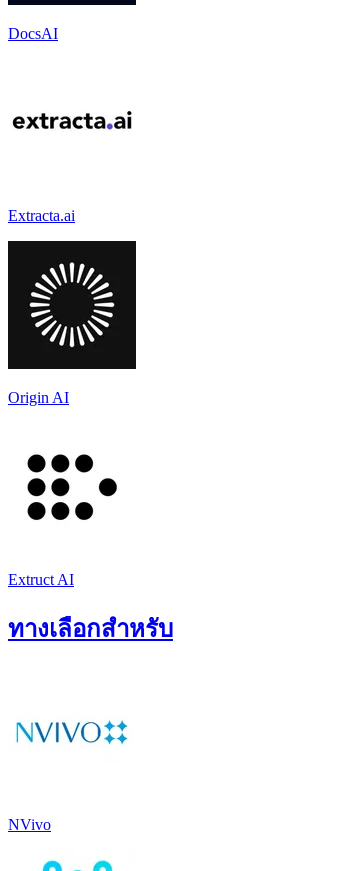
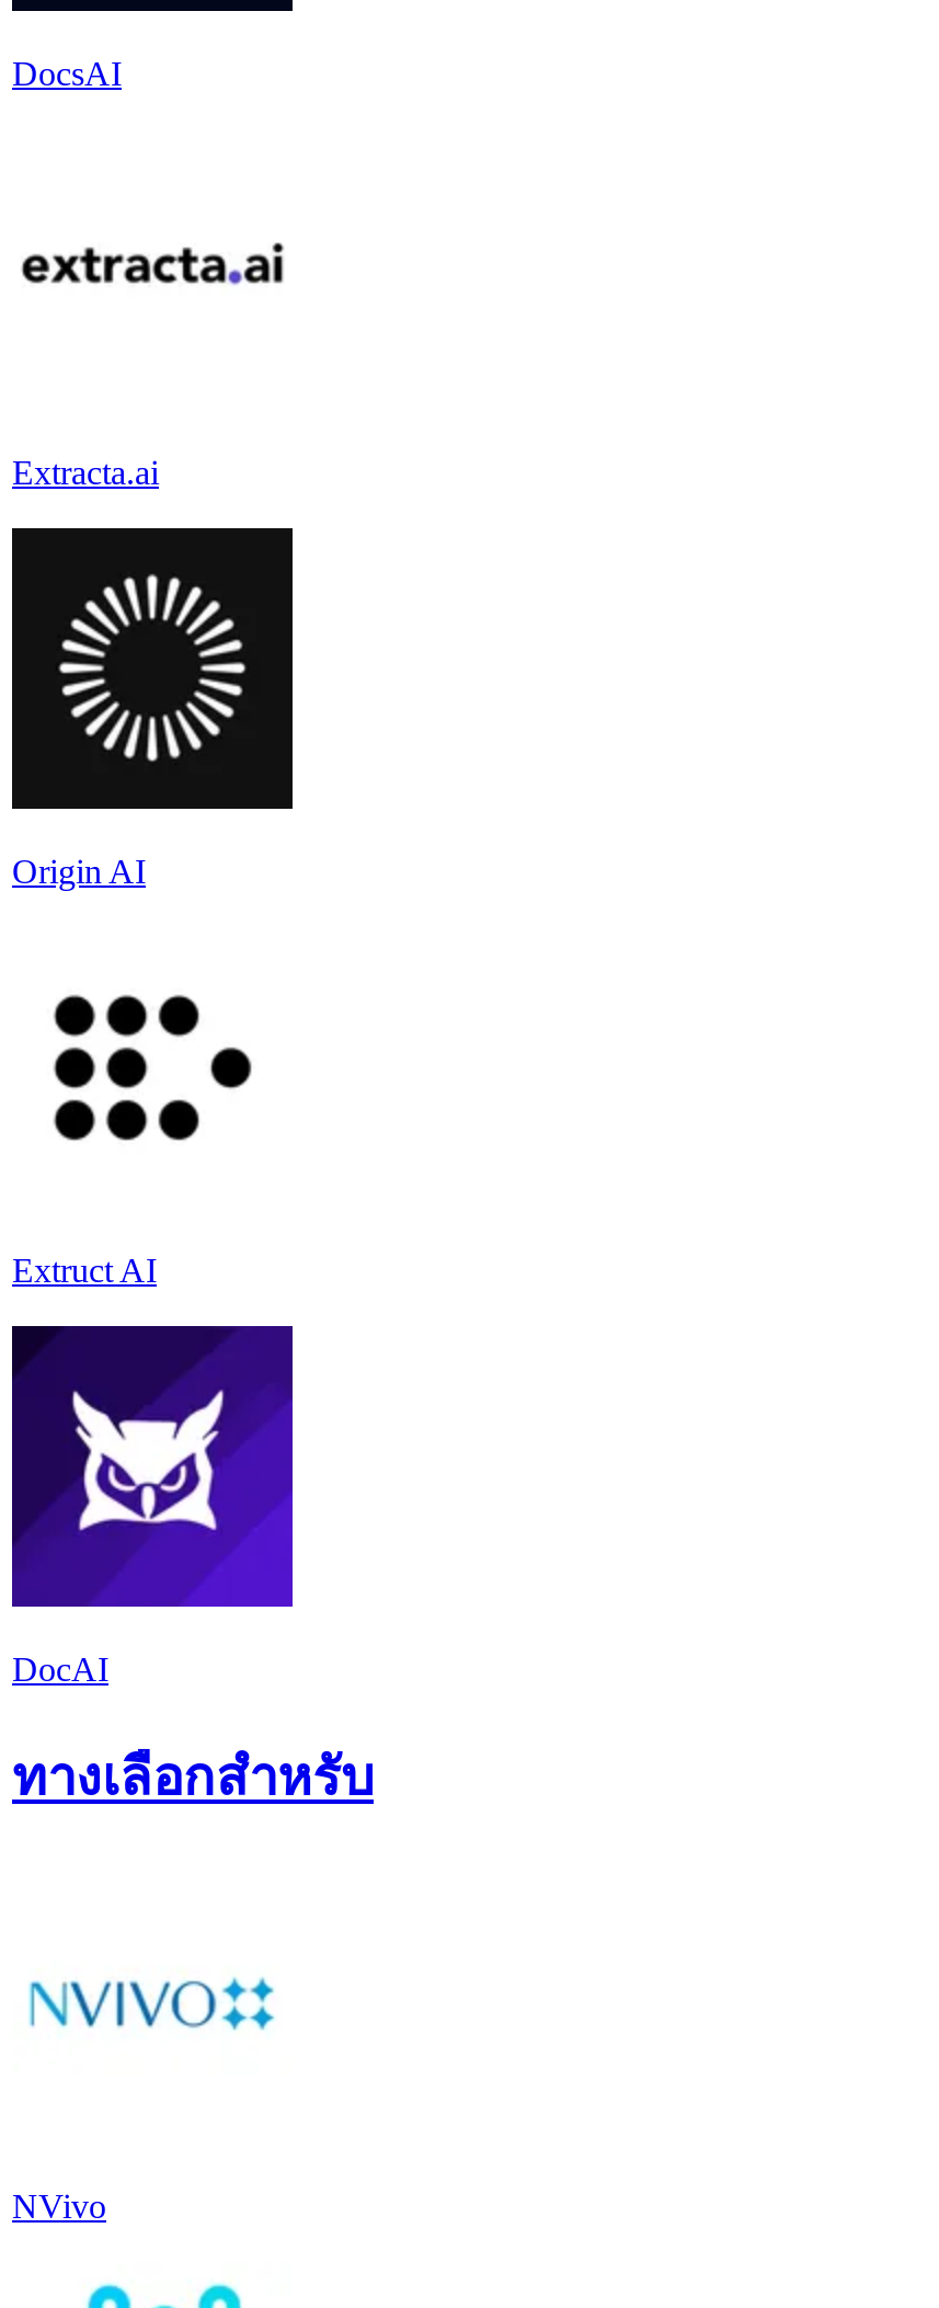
none -> [10,1324,295,1687] [image] | DocAI

